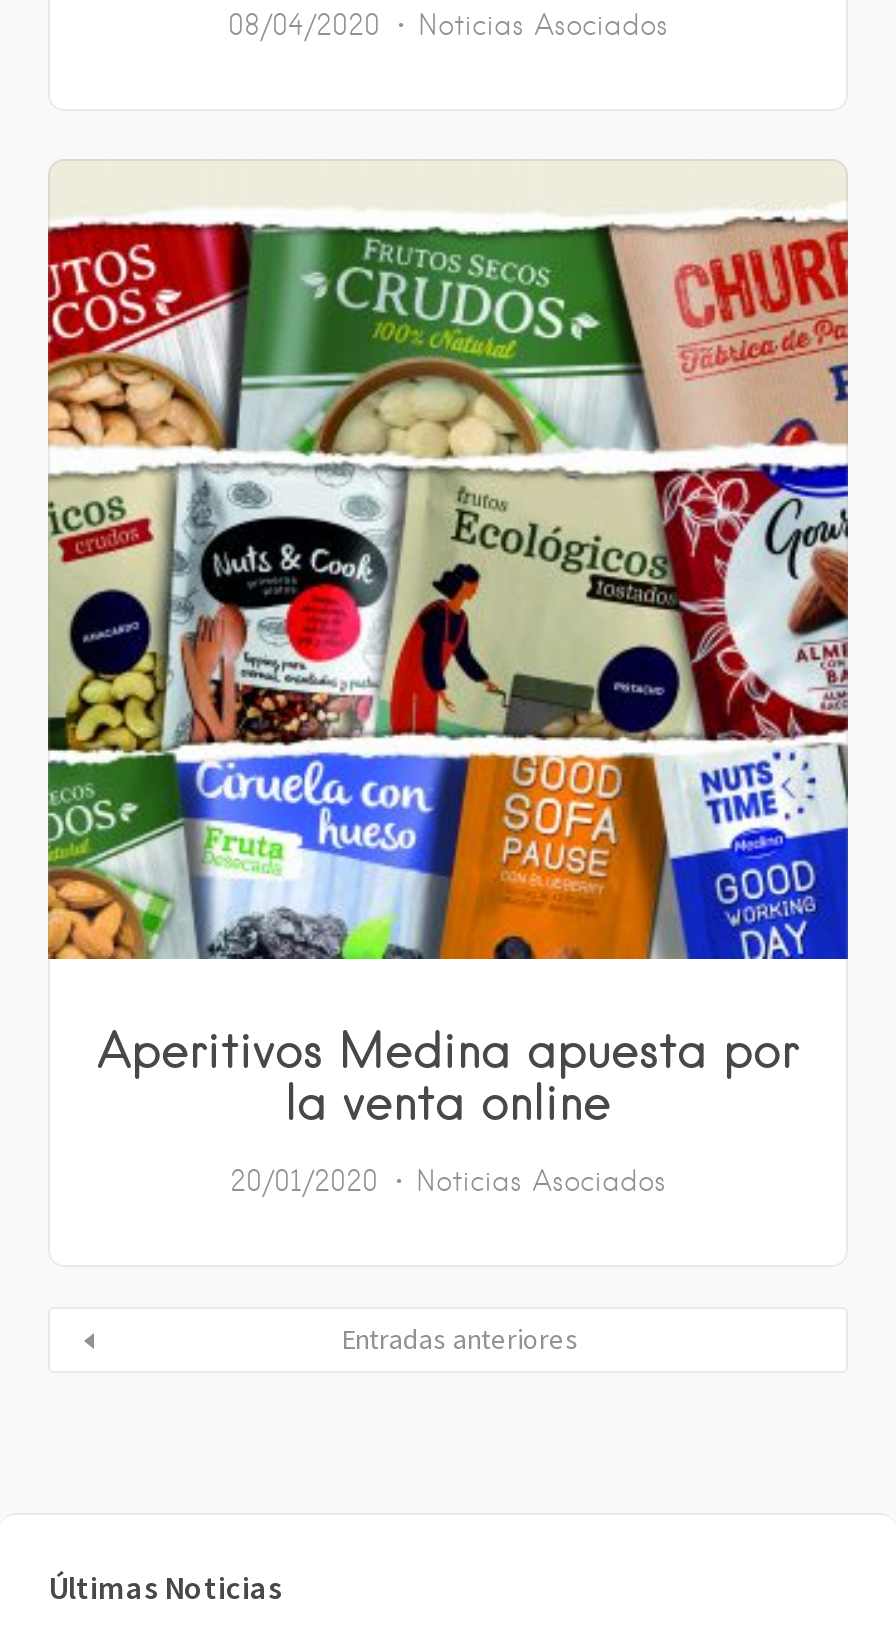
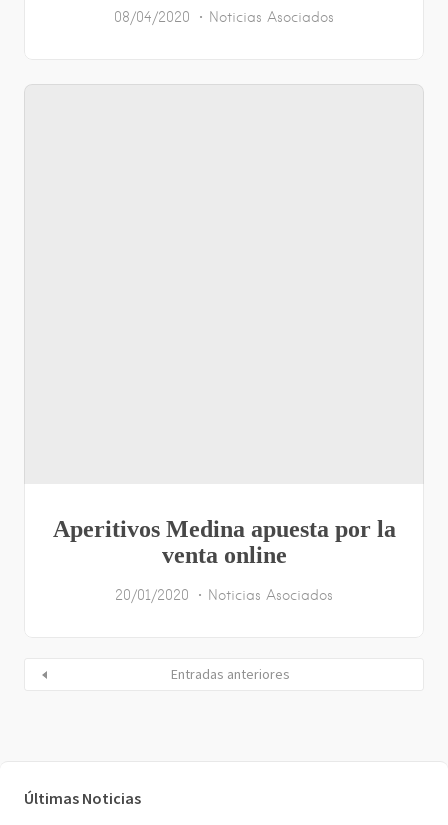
[46,215,850,961] [image] -> none

